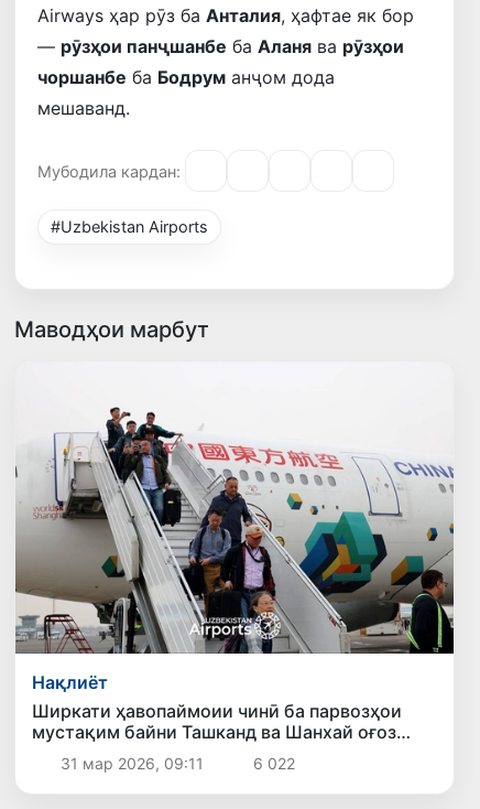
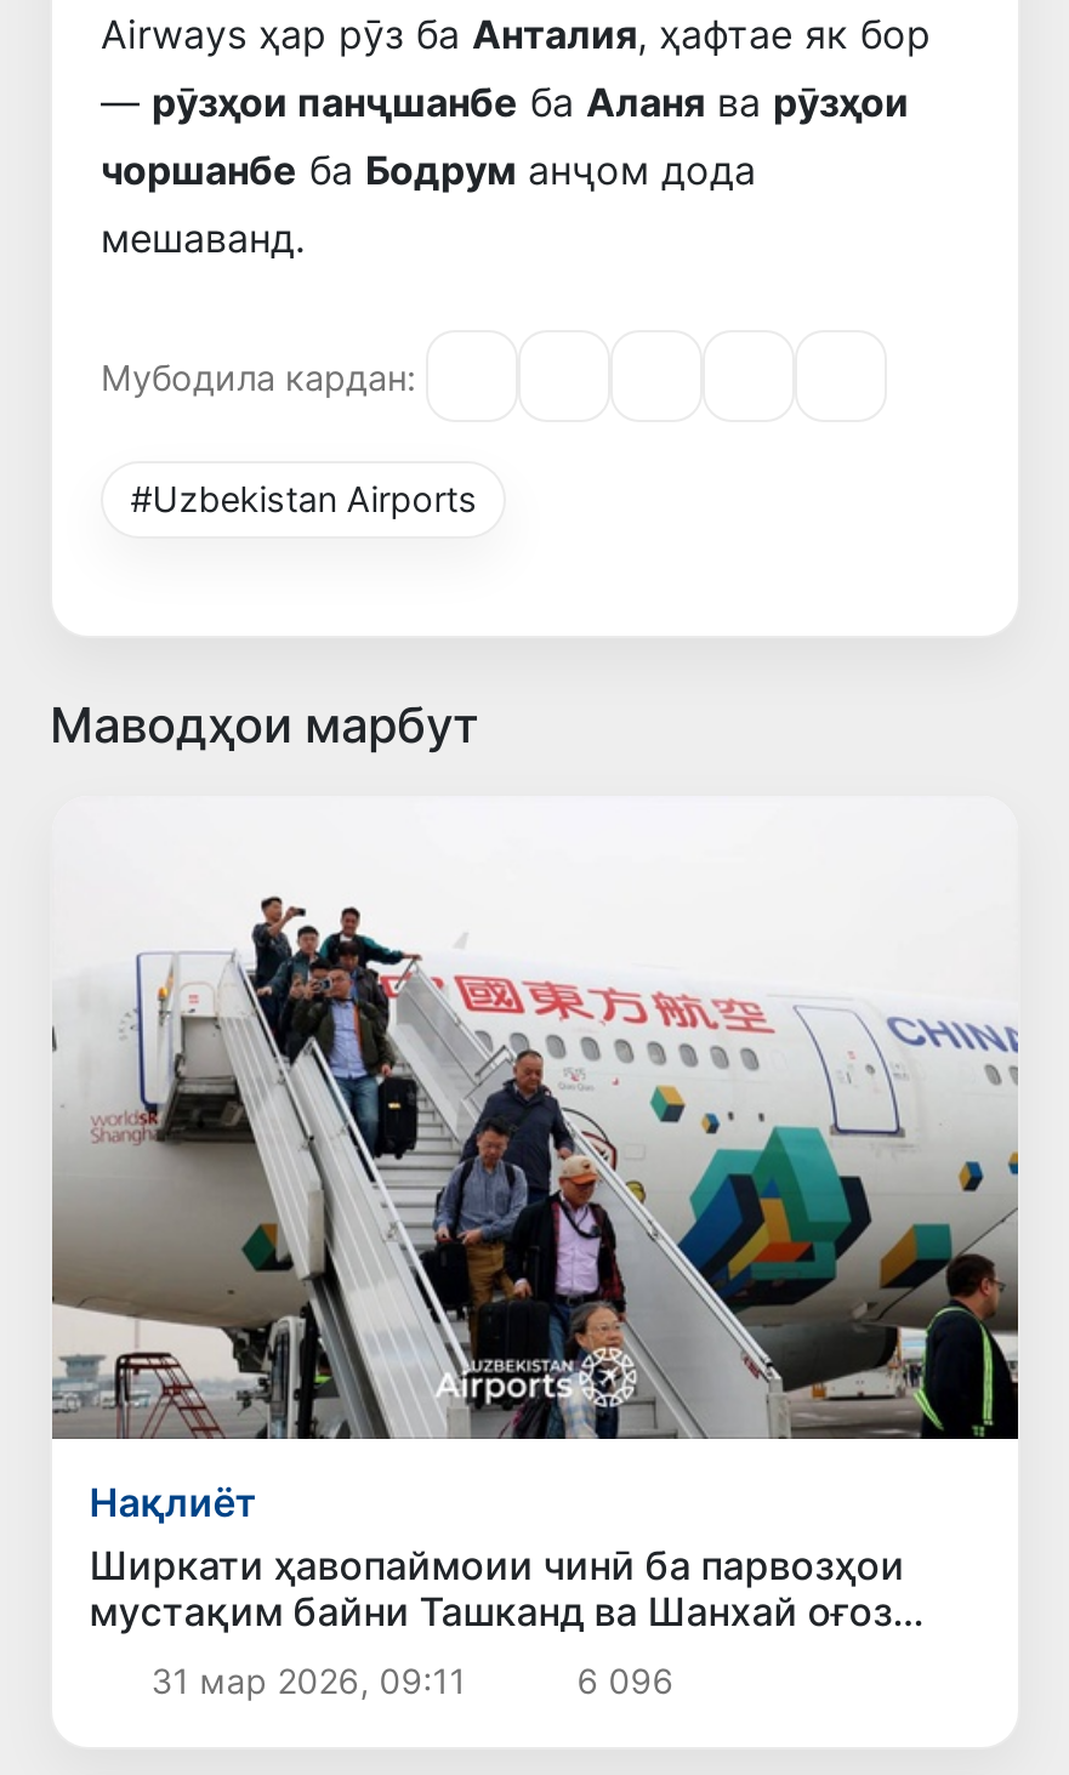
[249,754,295,773] 6 022 -> [567,1660,674,1701] 6 096

